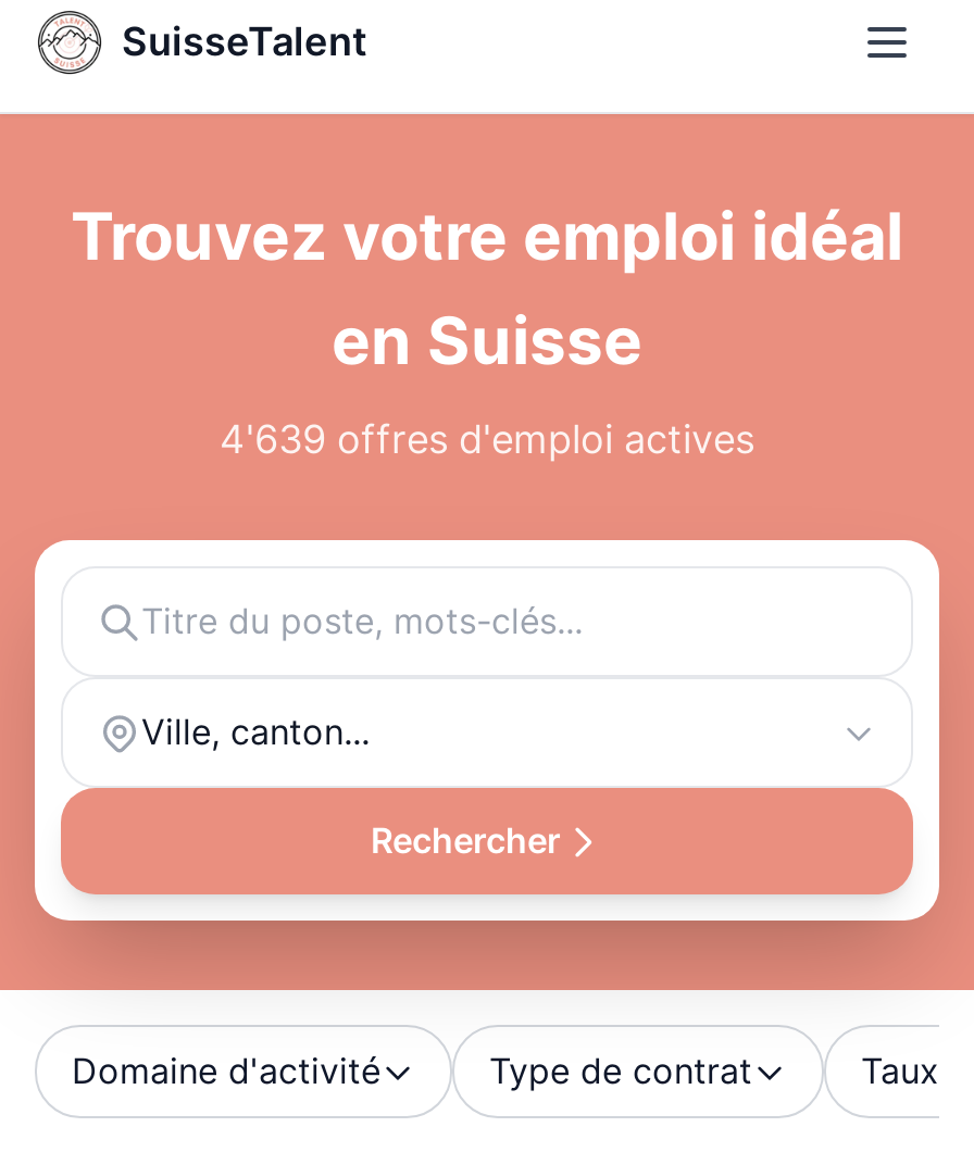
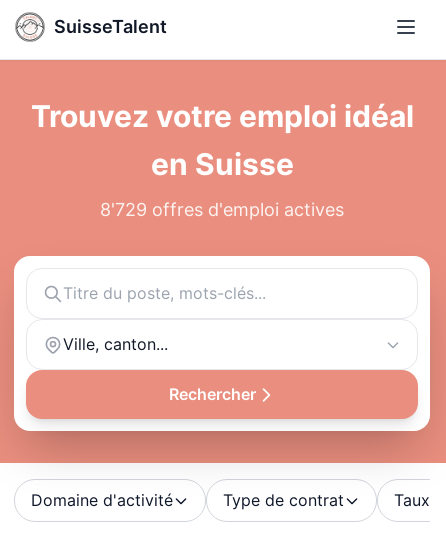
[220,416,754,462] 4'639 offres d'emploi actives -> [100,199,344,220] 8'729 offres d'emploi actives

